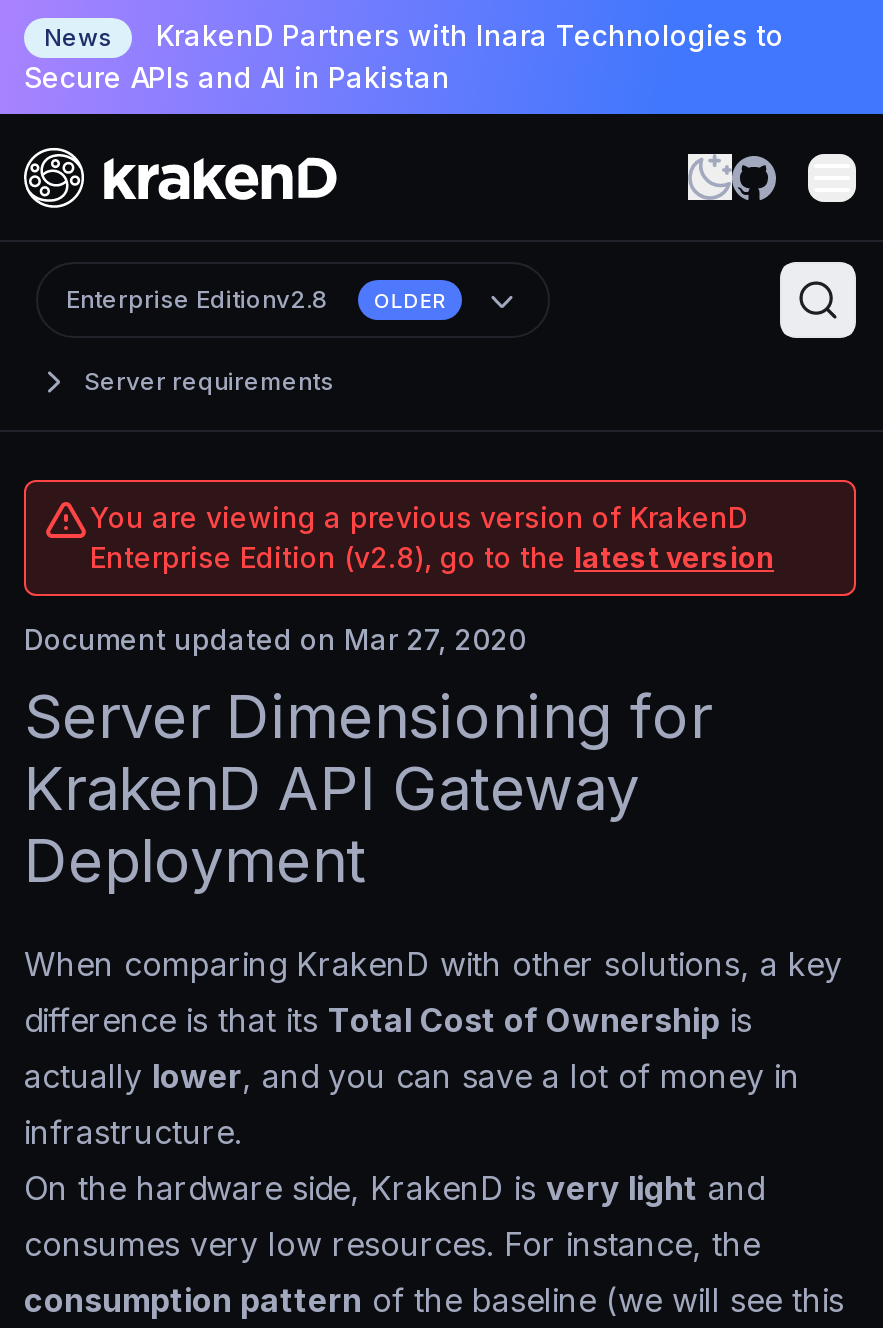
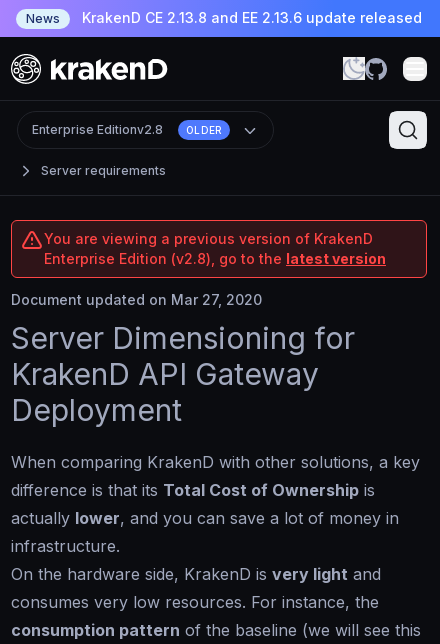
[24,18,784,94] KrakenD Partners with Inara Technologies to | Secure APIs and AI in Pakistan -> [78,9,422,26] KrakenD CE 2.13.8 and EE 2.13.6 update released

